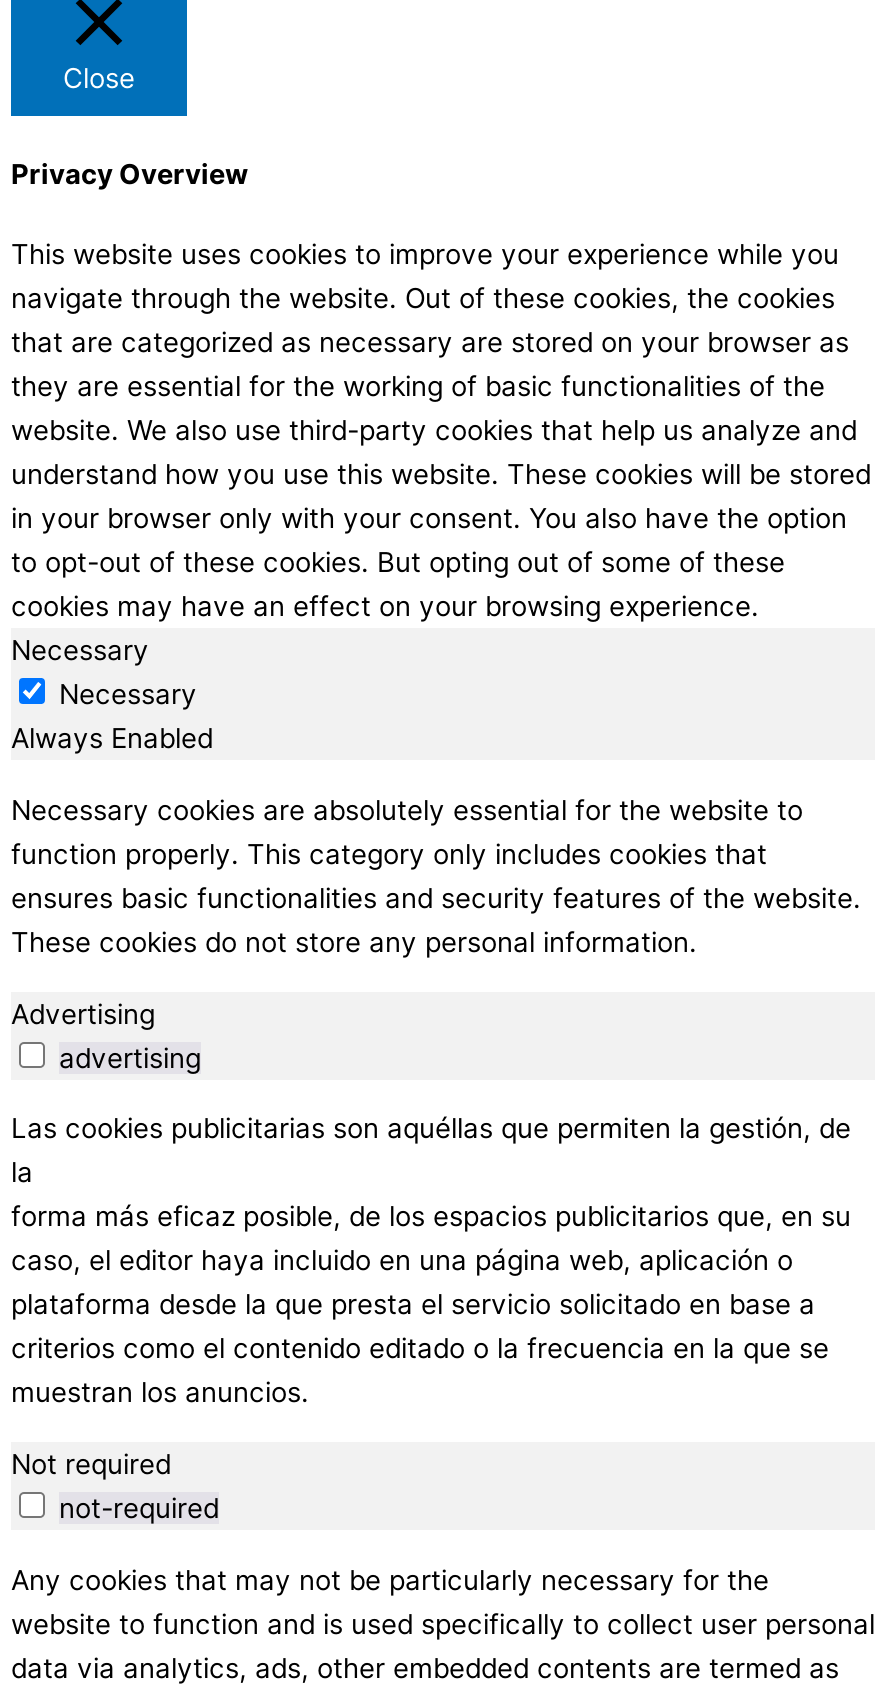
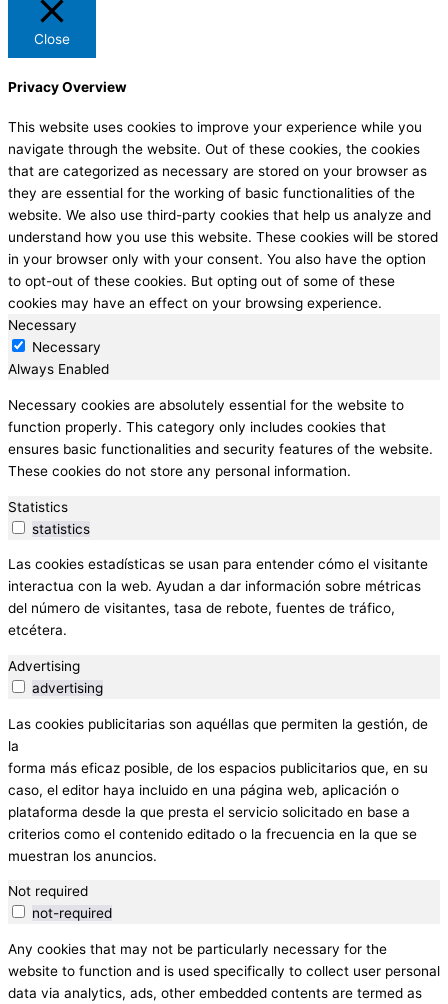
none -> [8,499,428,638] Statistics | statistics | Las cookies estadísticas se usan para entender cómo el visitante | interactua con la web. Ayudan a dar información sobre métricas | del número de visitantes, tasa de rebote, fuentes de tráfico, | etcétera.

